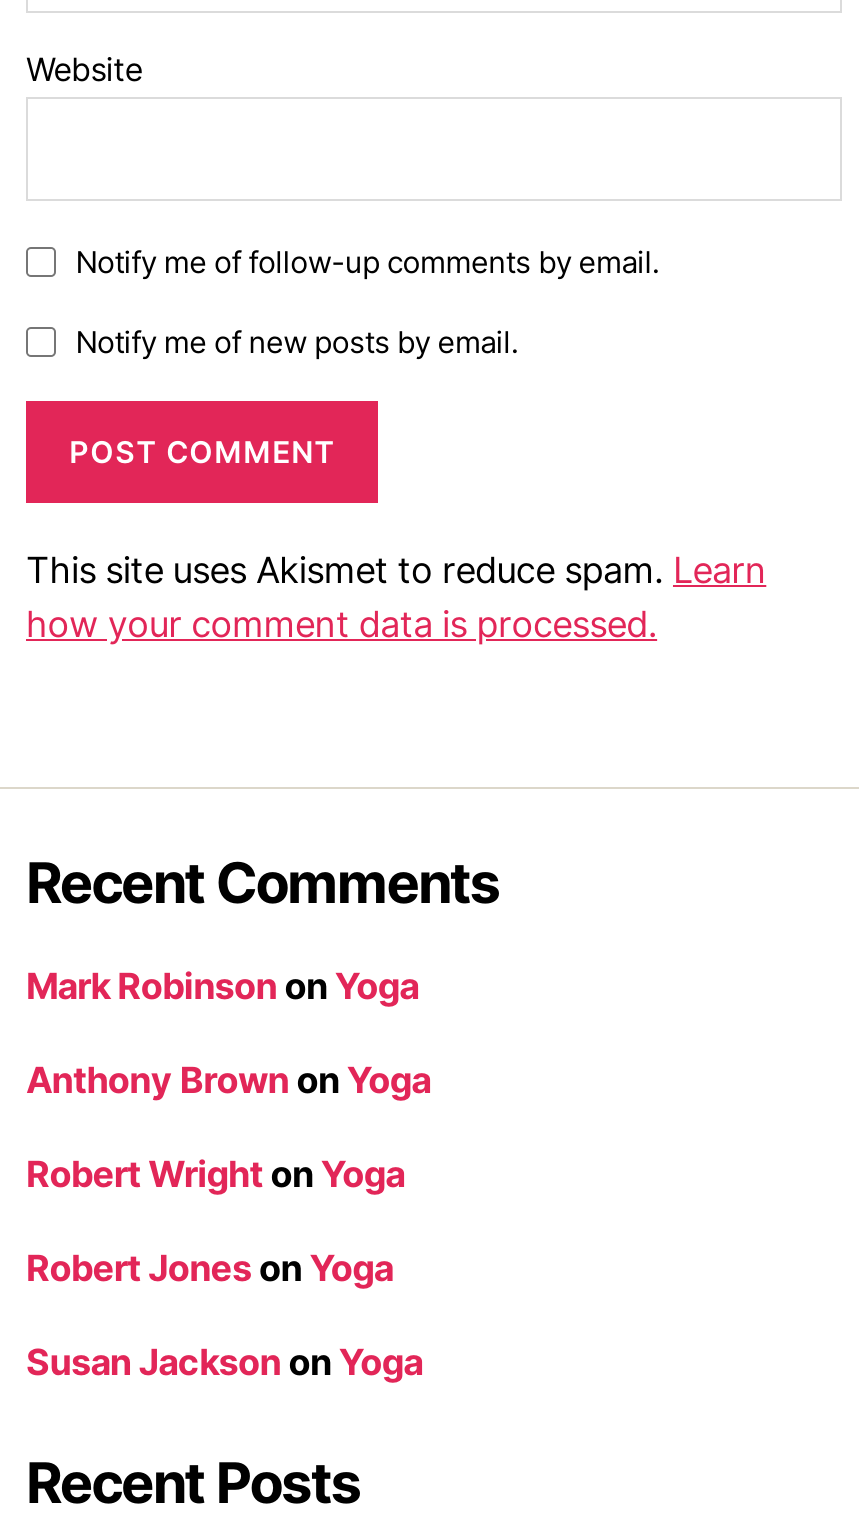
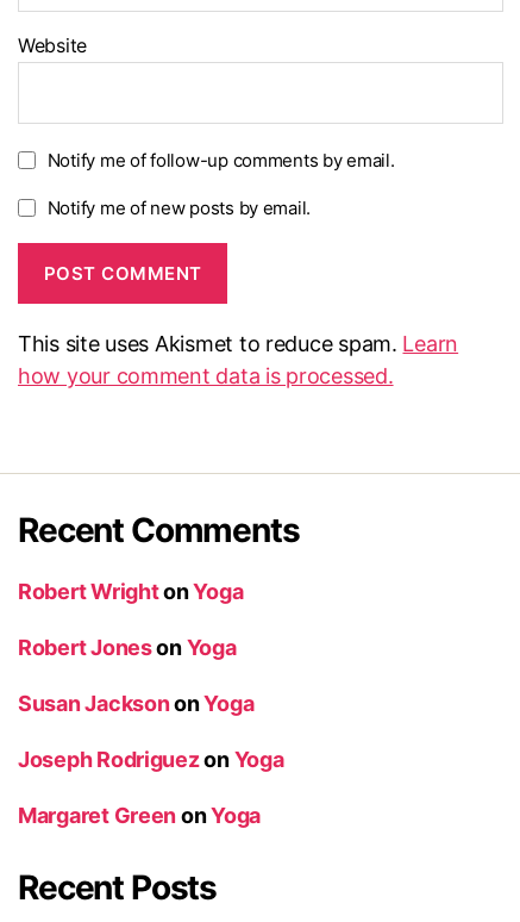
[26,965,431,1101] Mark Robinson on Yoga | Anthony Brown on Yoga -> none
moved [26,1153,423,1383] -> [18,579,254,716]: Robert Wright on Yoga | Robert Jones on Yoga | Susan Jackson on Yoga
none -> [18,747,284,828] Joseph Rodriguez on Yoga | Margaret Green on Yoga

